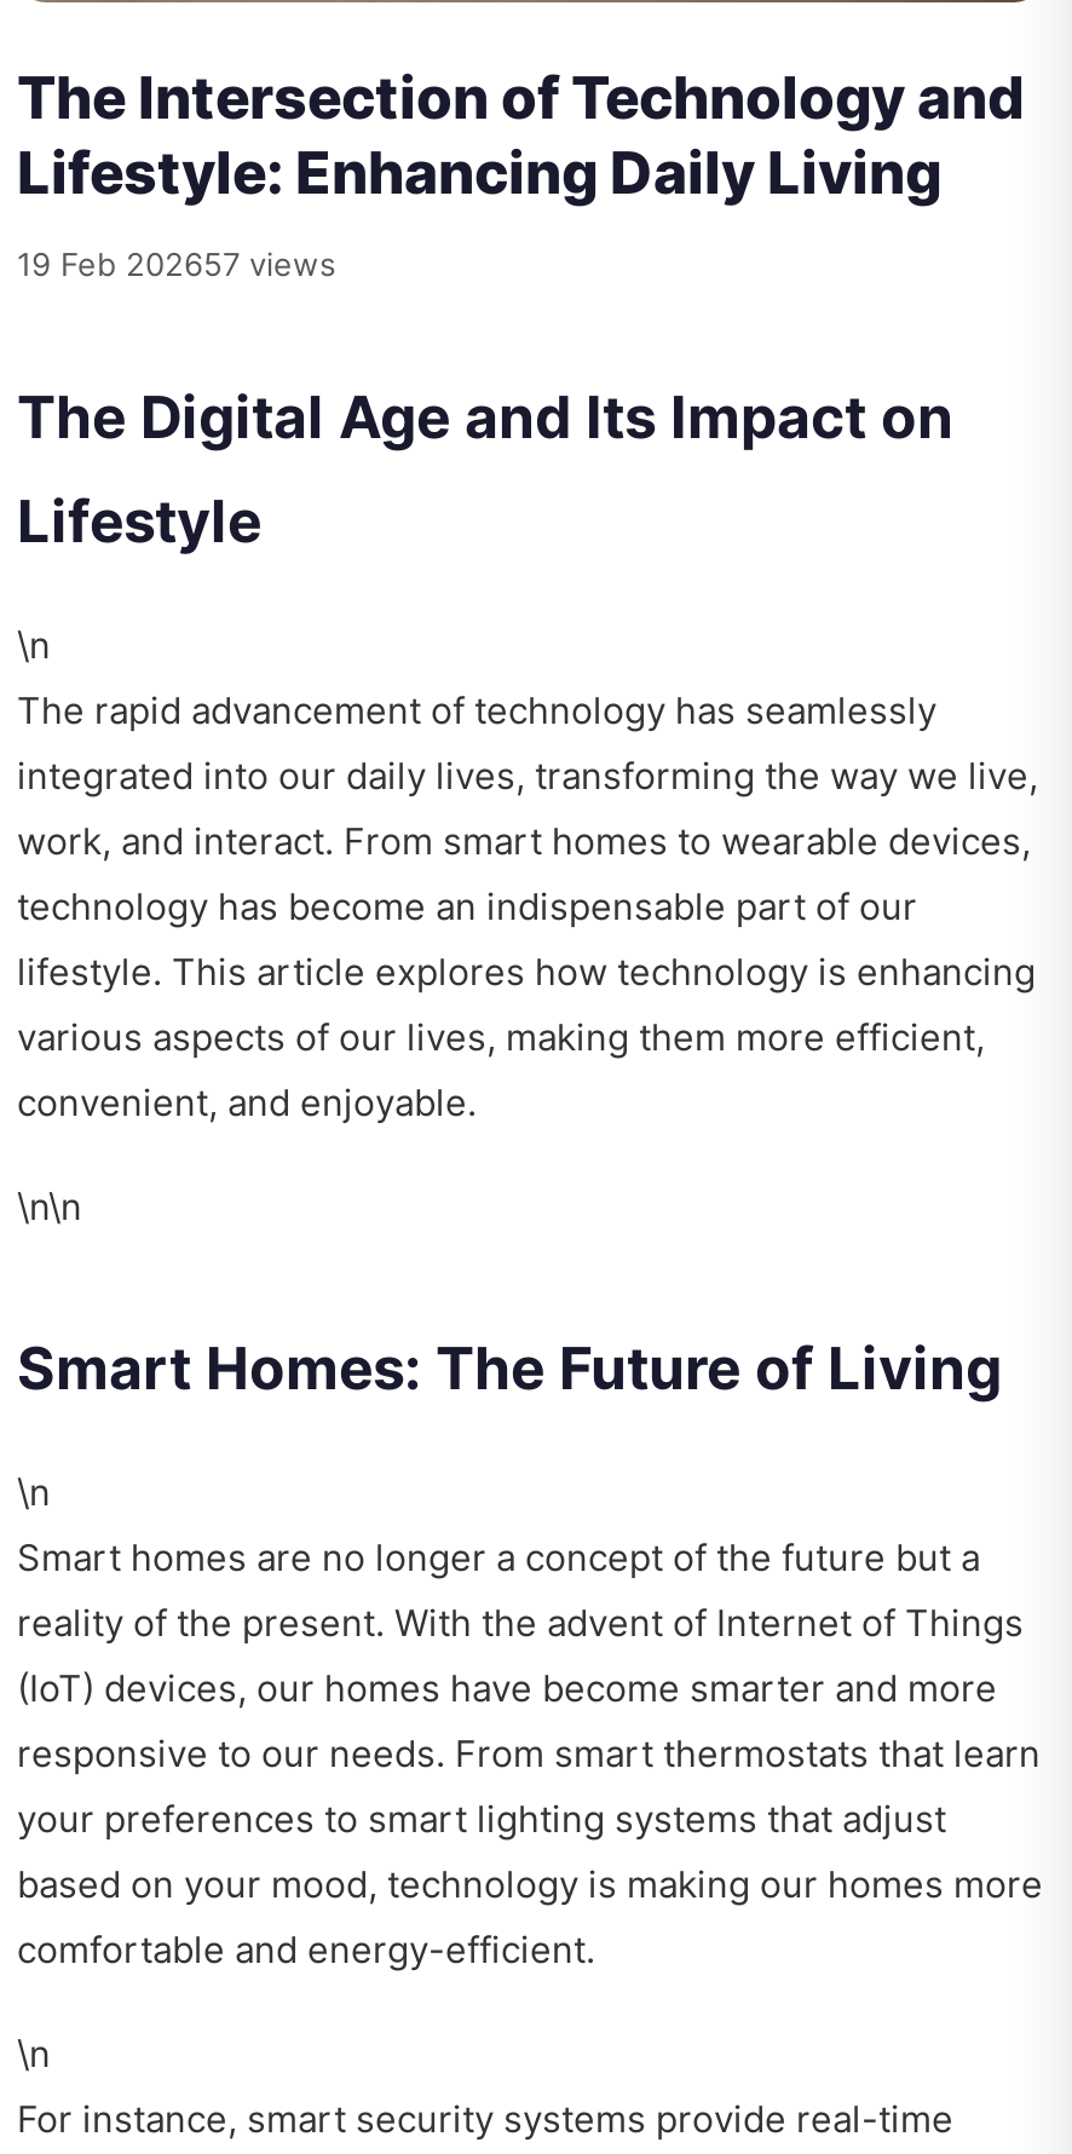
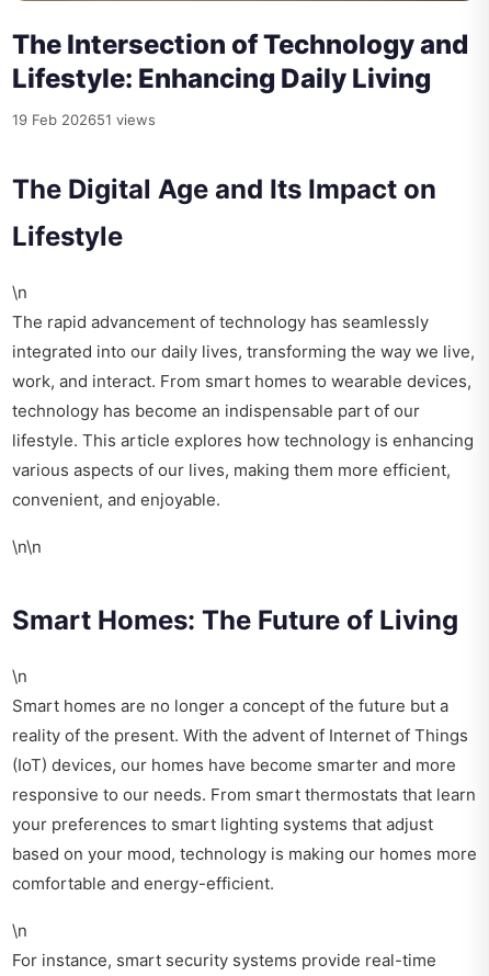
[17,245,336,284] 19 Feb 202657 views -> [12,111,156,129] 19 Feb 202651 views

